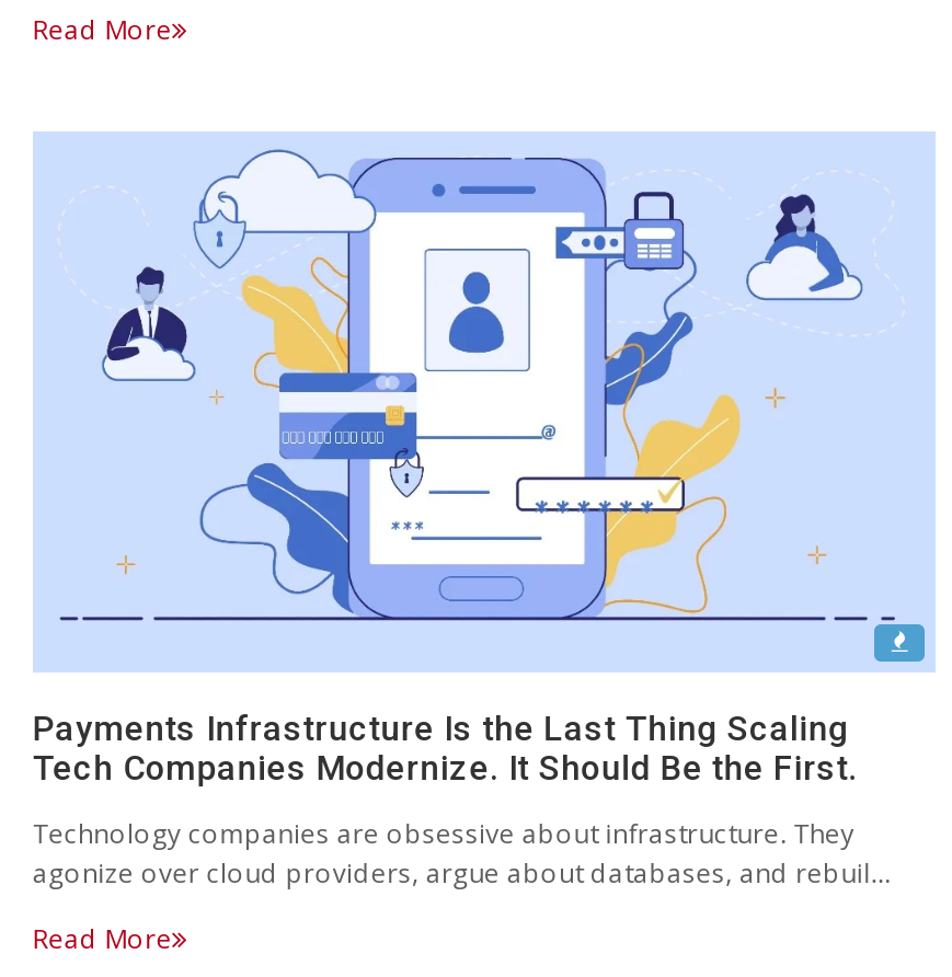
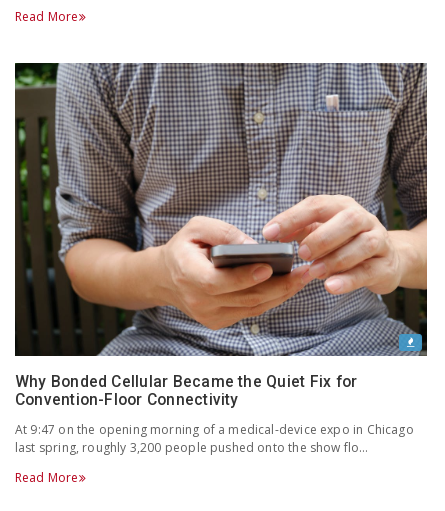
[33,131,936,788] [image] | Payments Infrastructure Is the Last Thing Scaling | Tech Companies Modernize. It Should Be the First. -> [14,62,428,409] [image] | Why Bonded Cellular Became the Quiet Fix for | Convention-Floor Connectivity
[33,814,891,891] Technology companies are obsessive about infrastructure. They | agonize over cloud providers, argue about databases, and rebuil… -> [15,421,414,456] At 9:47 on the opening morning of a medical-device expo in Chicago | last spring, roughly 3,200 people pushed onto the show flo…

